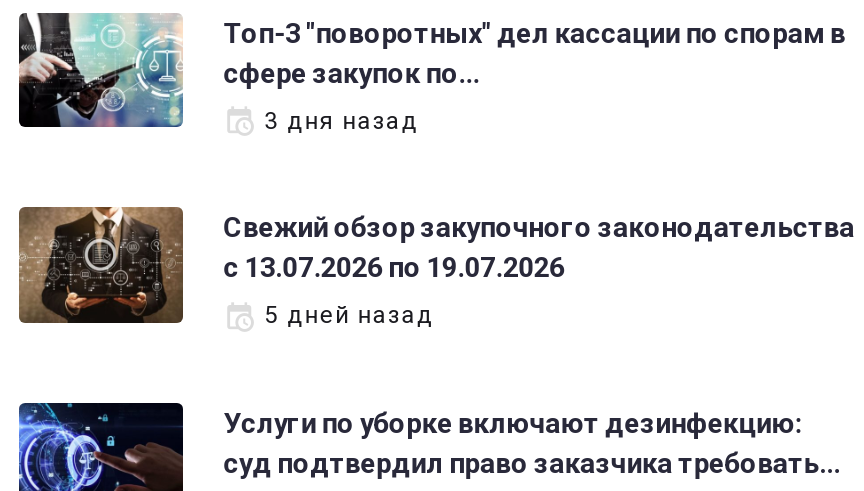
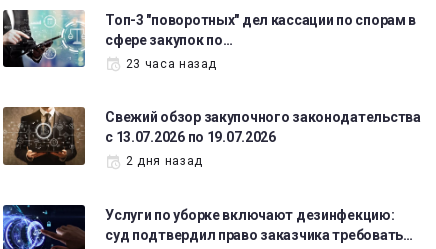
[265,106,419,134] 3 дня назад -> [126,57,217,71] 23 часа назад
[265,302,434,330] 5 дней назад -> [126,154,203,168] 2 дня назад

